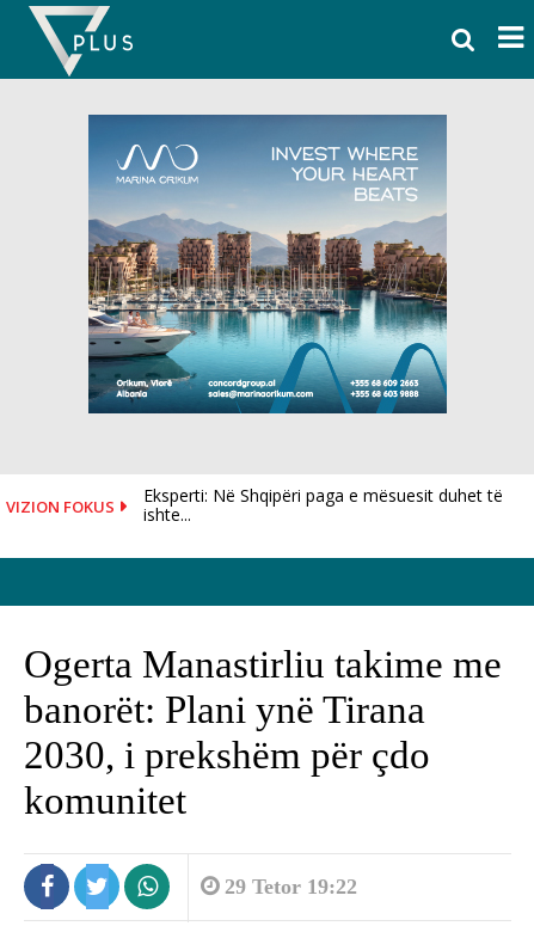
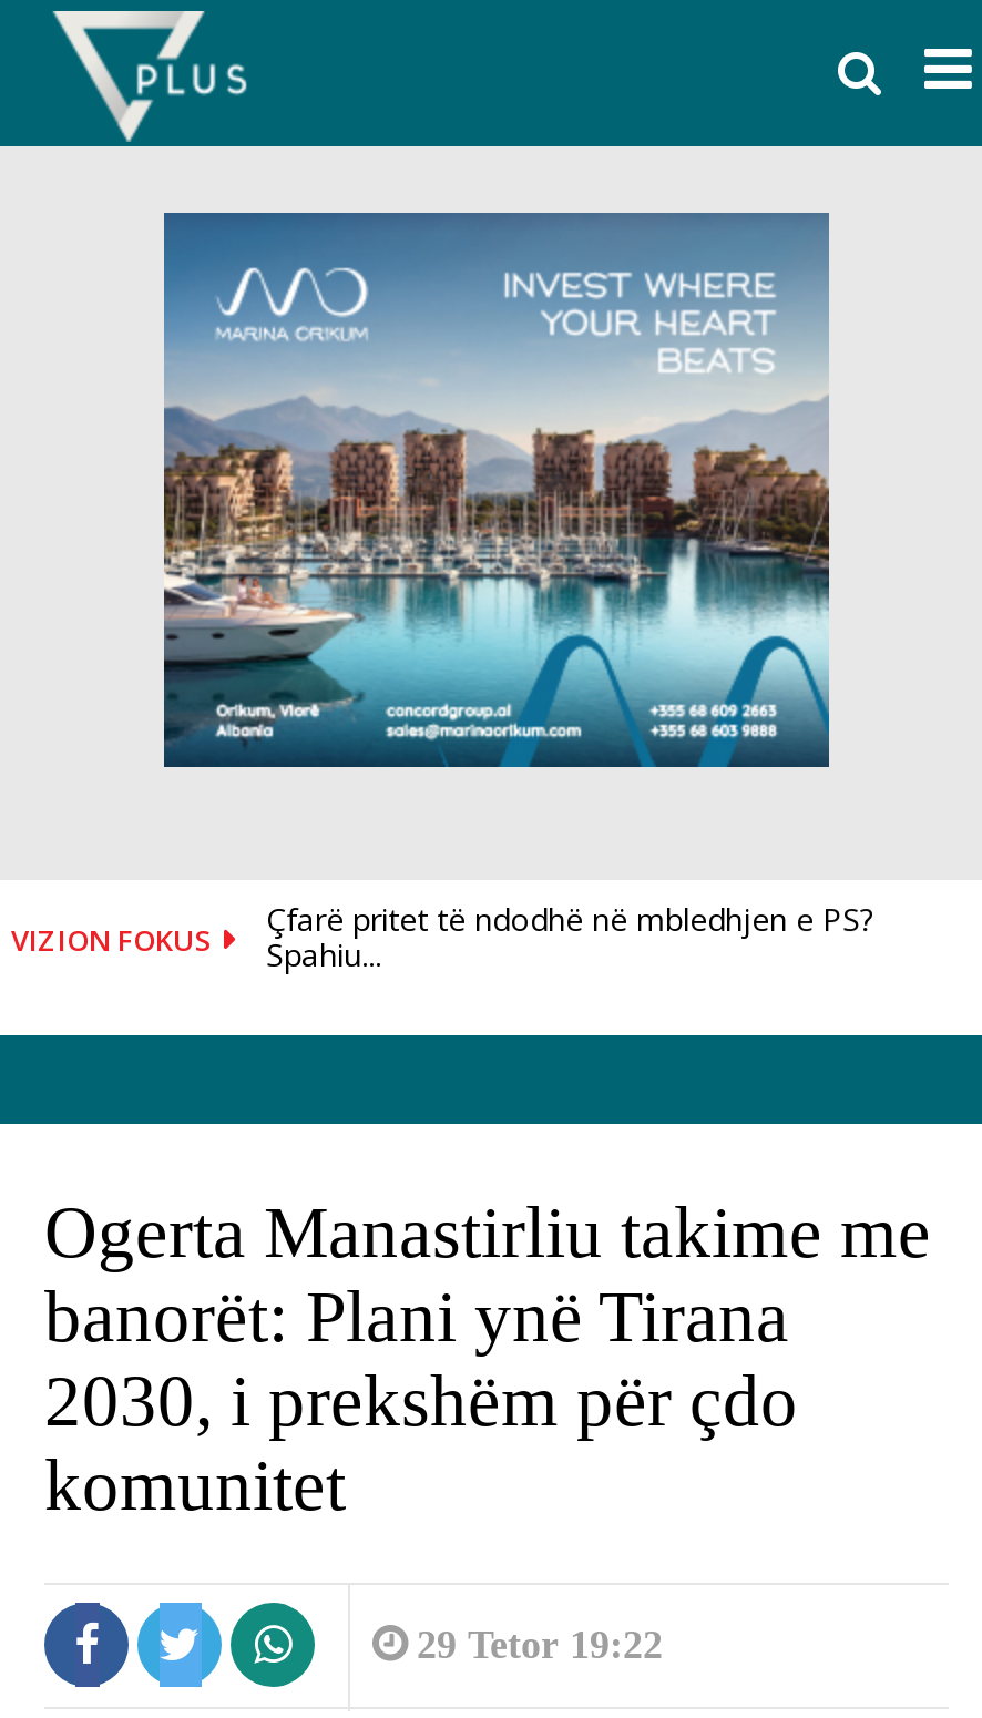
[143,484,503,526] Eksperti: Në Shqipëri paga e mësuesit duhet të | ishte... -> [266,898,873,975] Çfarë pritet të ndodhë në mbledhjen e PS? | Spahiu...

